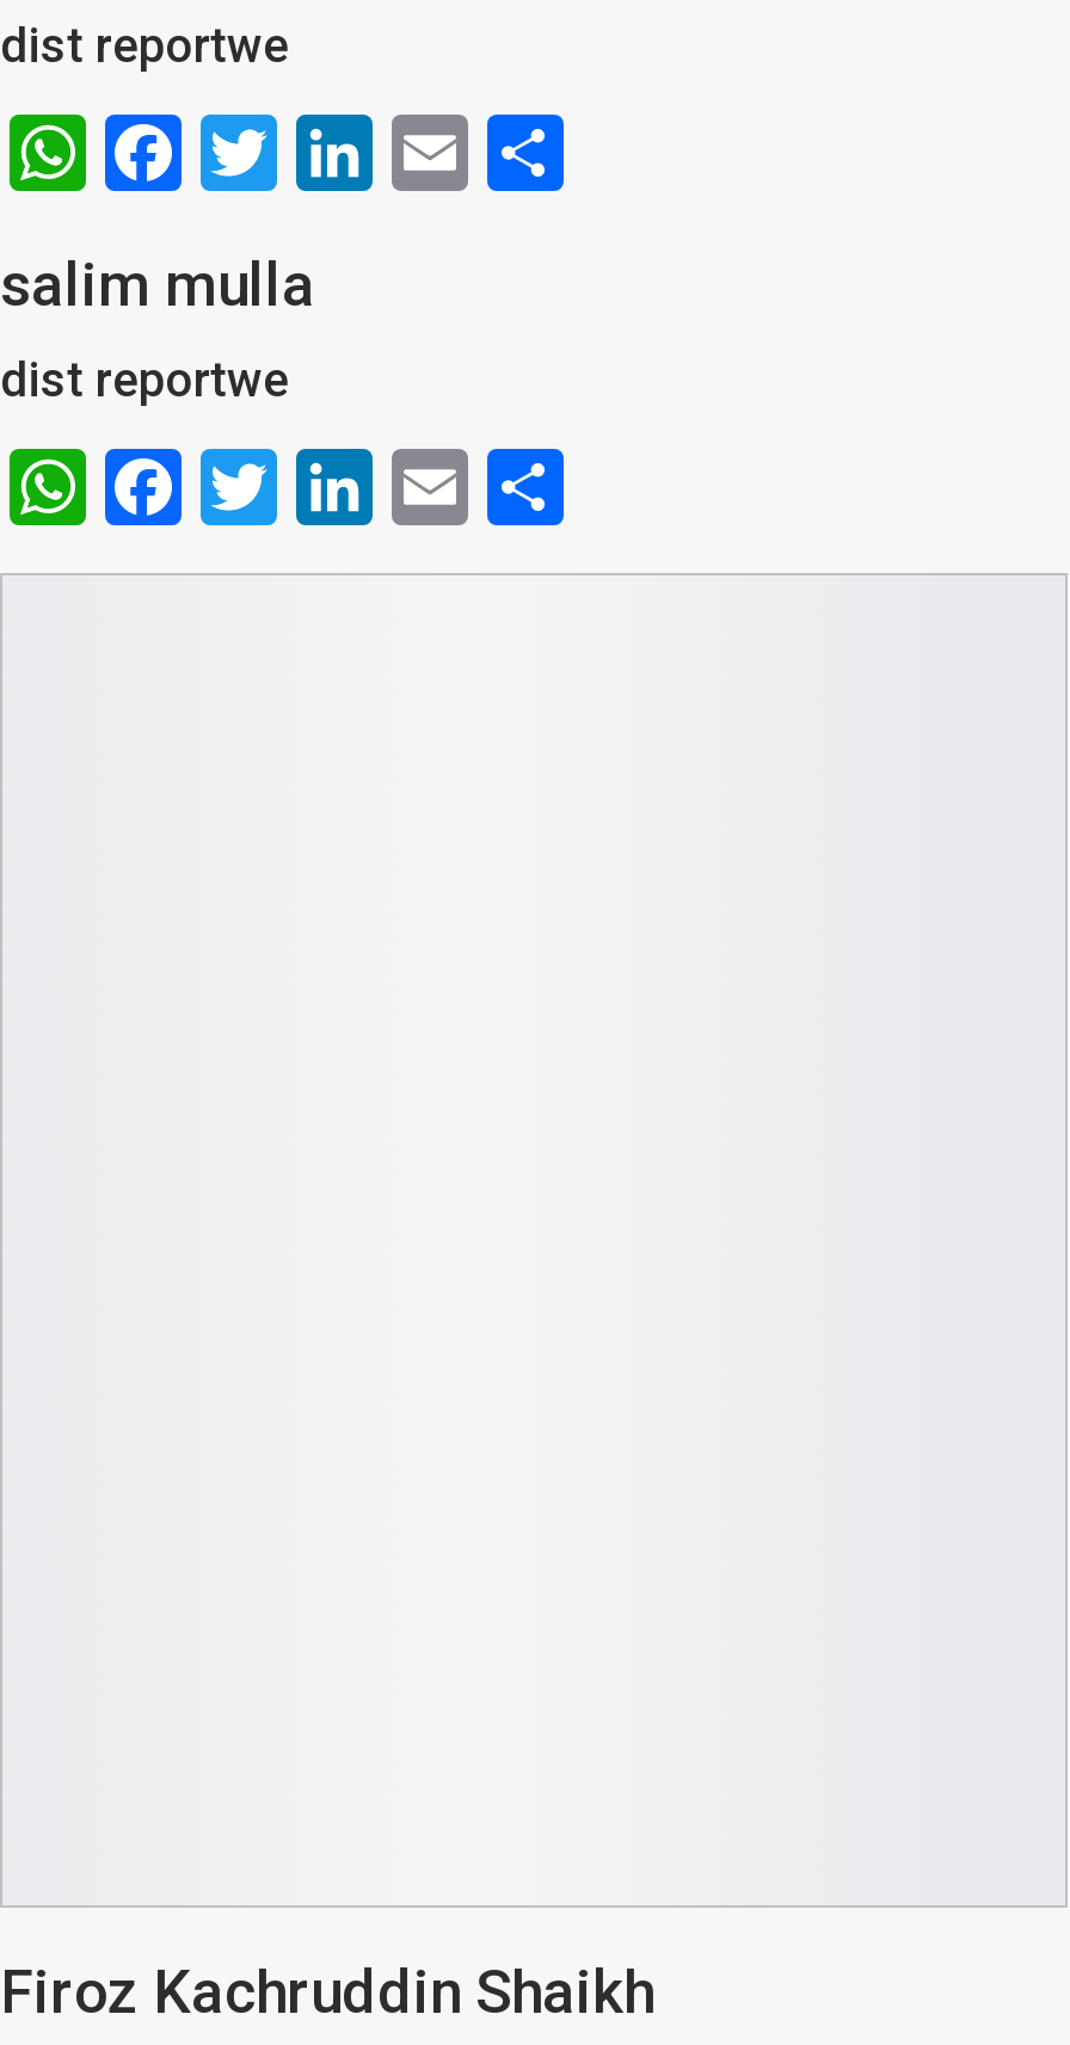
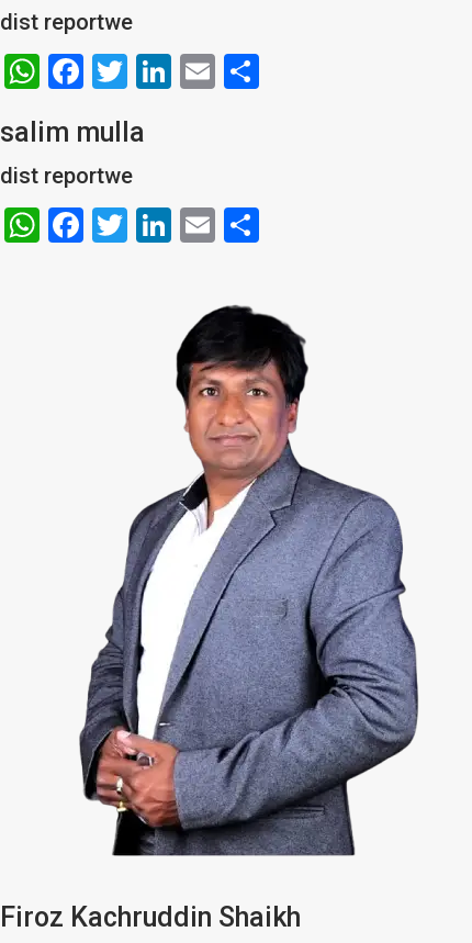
none -> [79,304,419,857] [image]

